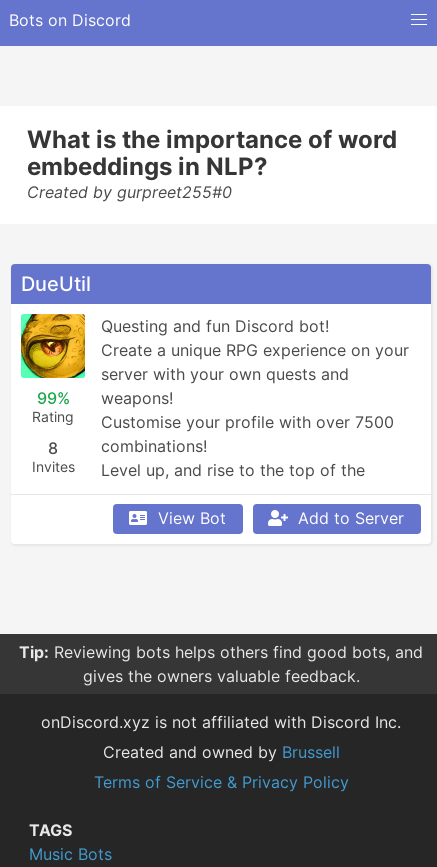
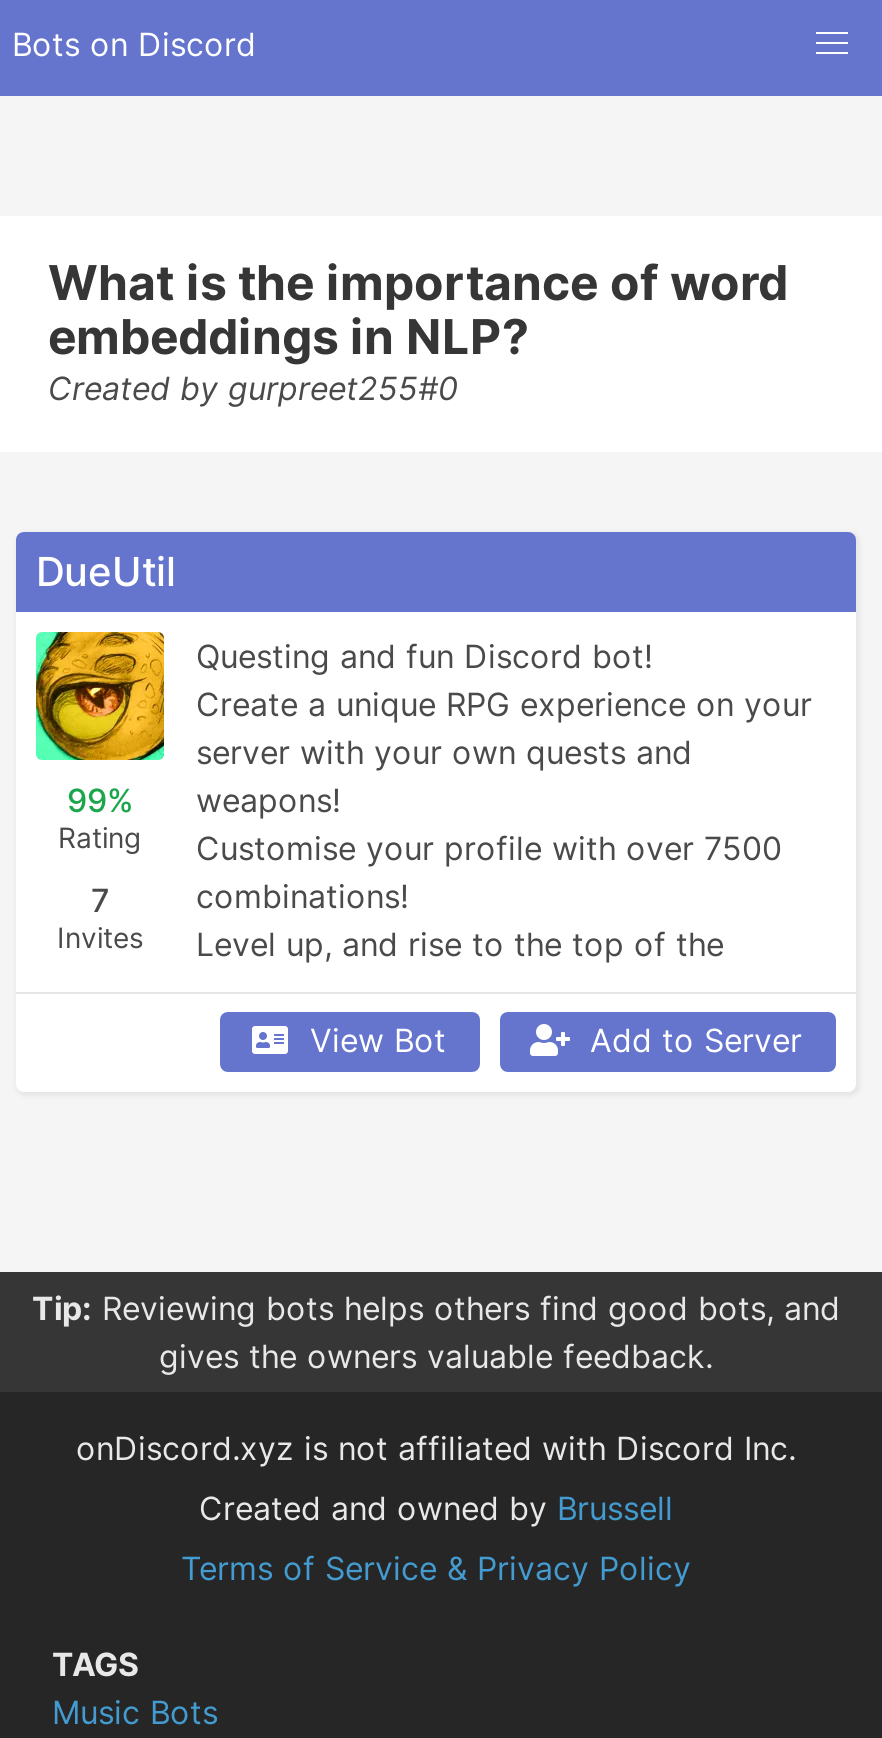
[48,438,58,458] 8 -> [91,880,109,920] 7

